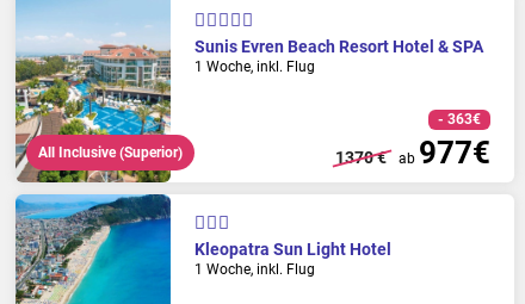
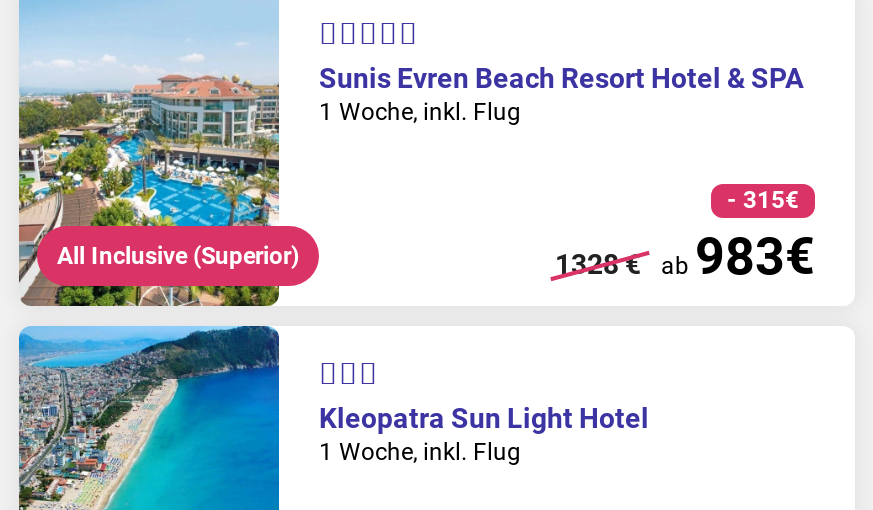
[438,110,481,127] - 363€ -> [727,185,799,213] - 315€
[399,134,490,170] ab 977€ -> [661,225,815,285] ab 983€
[335,147,387,166] 1370 € -> [555,247,641,279] 1328 €

